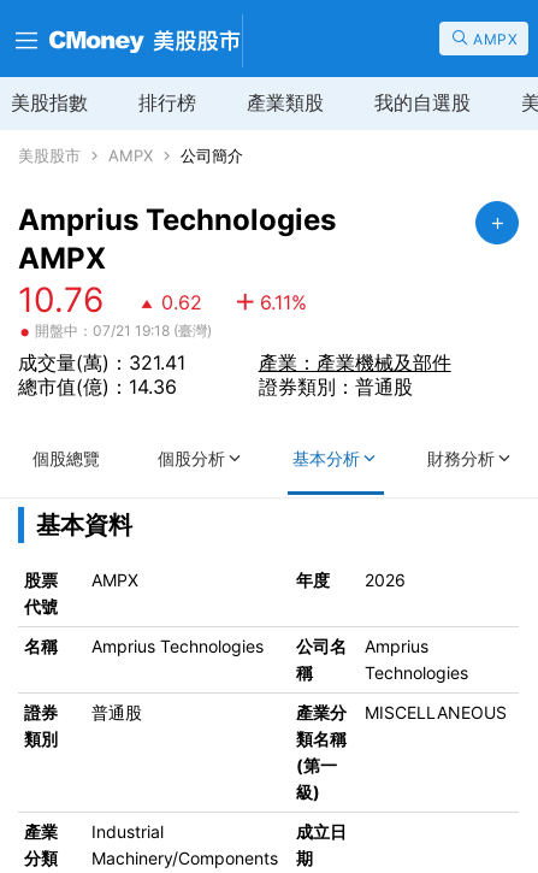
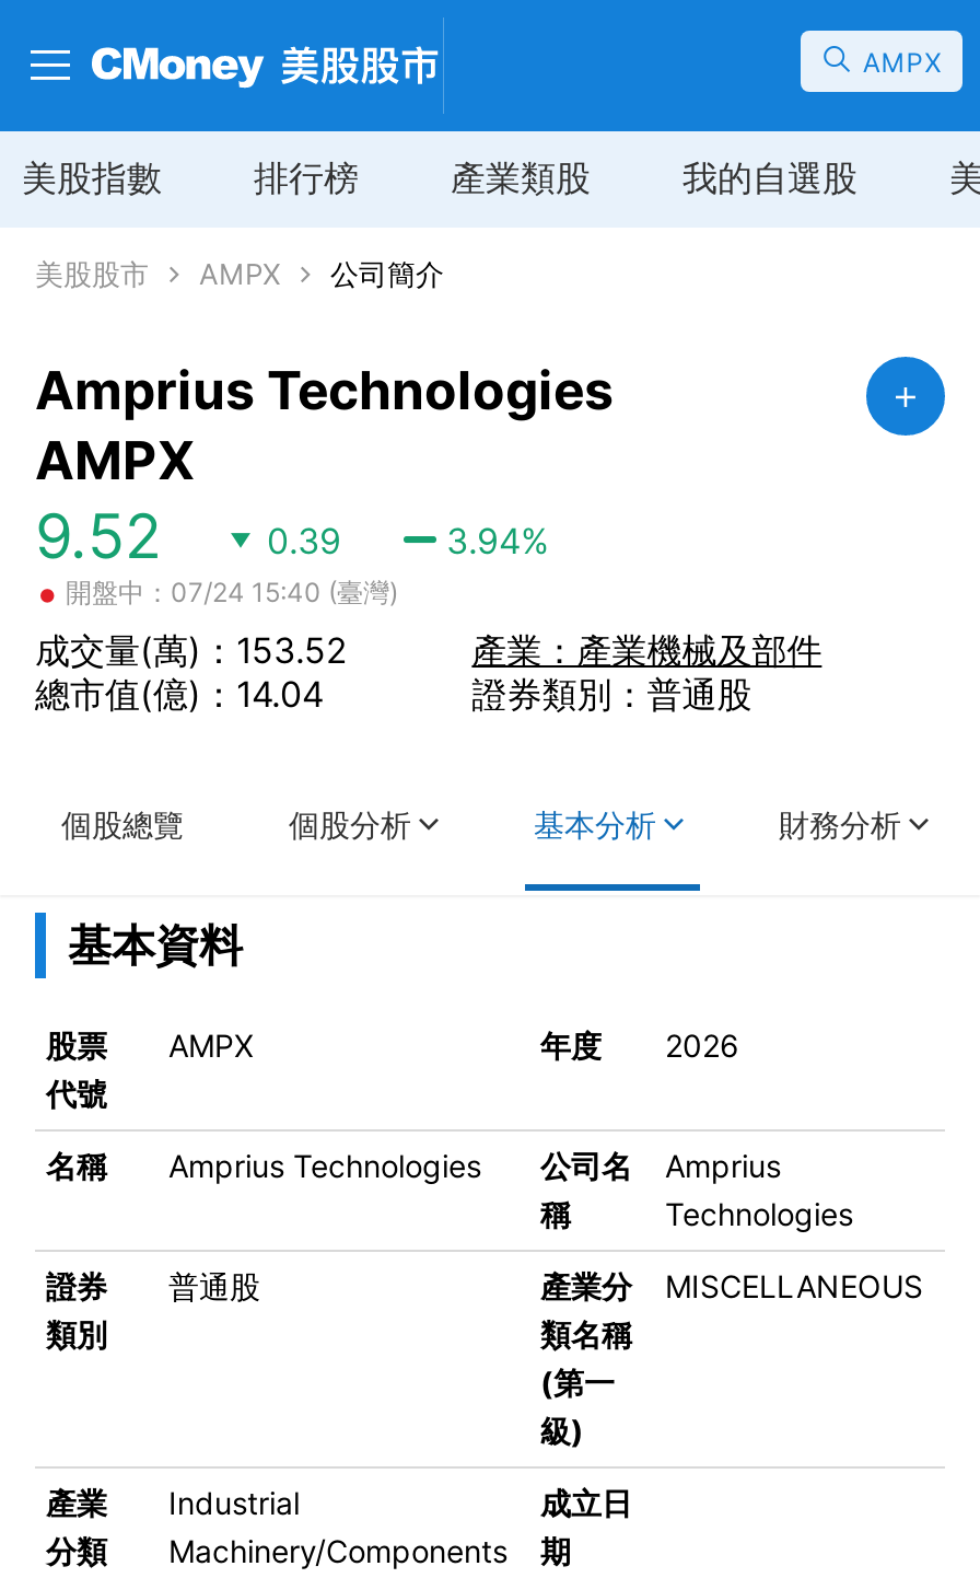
[18,279,104,320] 10.76 -> [35,499,162,573] 9.52
[161,290,202,314] 0.62 -> [267,519,341,562] 0.39
[260,290,307,314] 6.11% -> [446,519,549,562] 3.94%
[18,317,212,346] •開盤中：07/21 19:18 (臺灣) -> [35,567,398,619] •開盤中：07/24 15:40 (臺灣)
[18,350,185,374] 成交量(萬)：321.41 -> [35,628,348,672] 成交量(萬)：153.52
[18,374,177,399] 總市值(億)：14.36 -> [35,672,324,716] 總市值(億)：14.04

